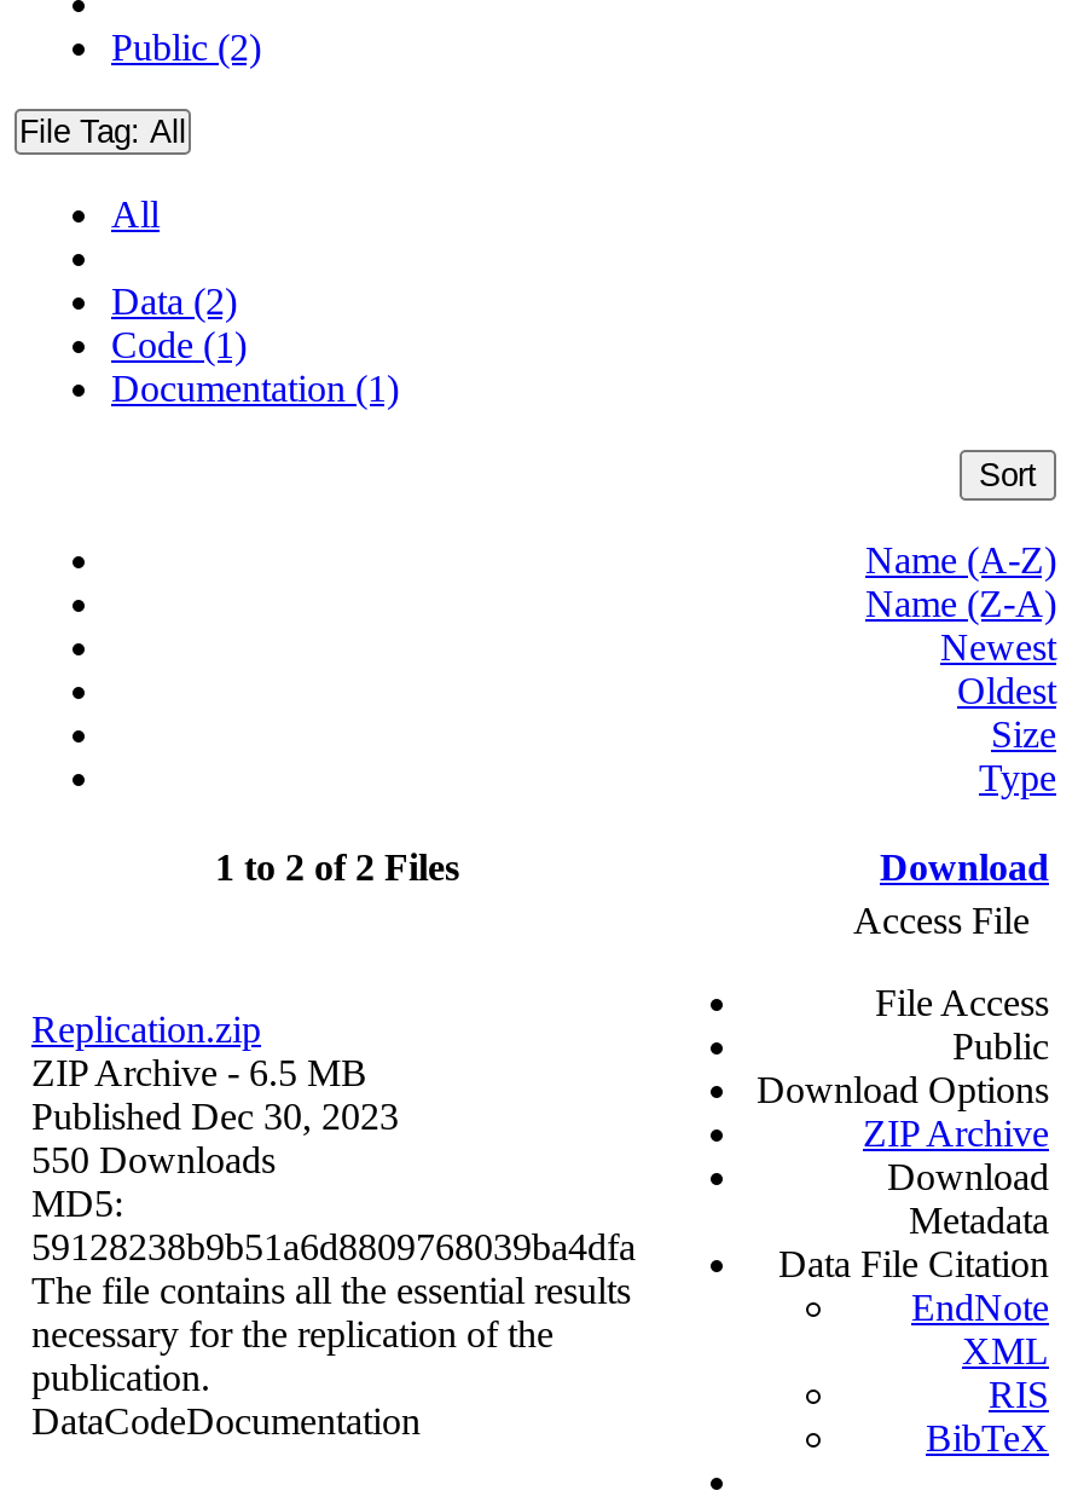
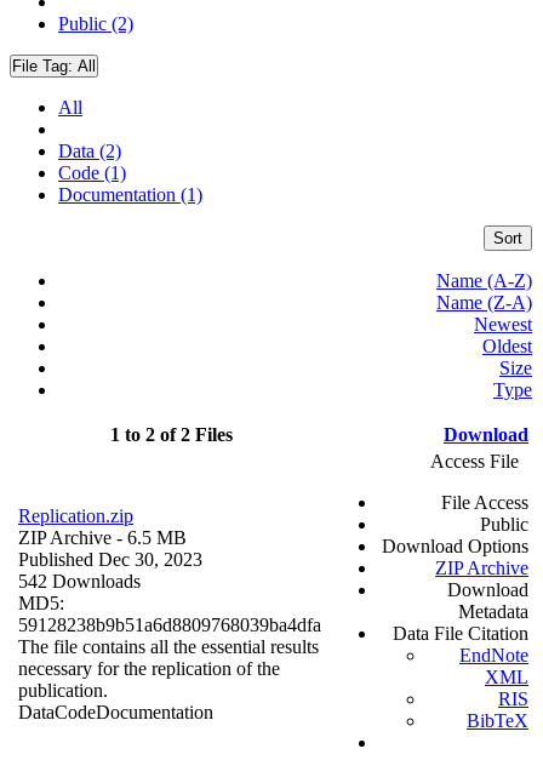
[31,1140,276,1181] 550 Downloads -> [18,571,141,592] 542 Downloads

